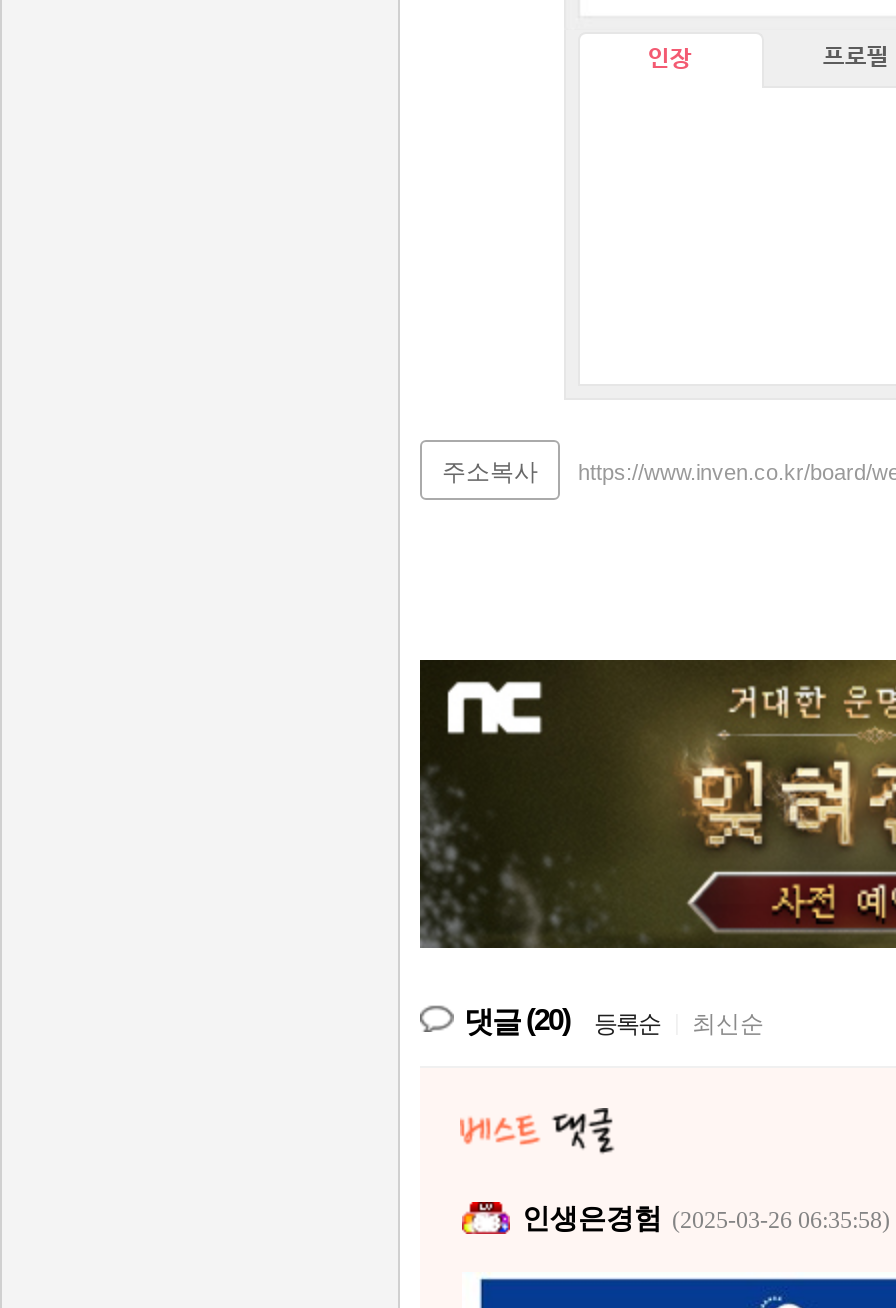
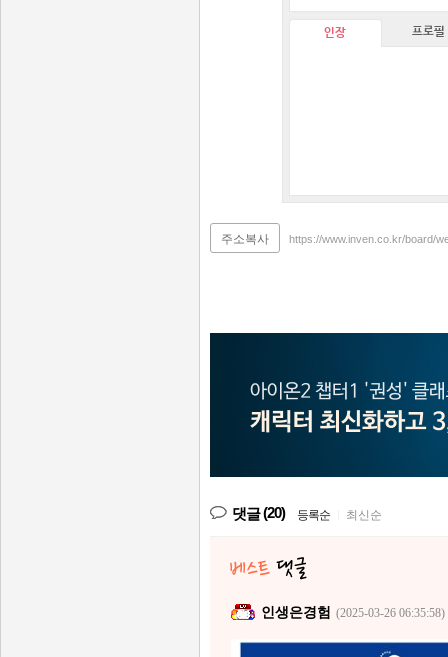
[418,660,890,950] [image] -> [210,333,445,478] [image]

